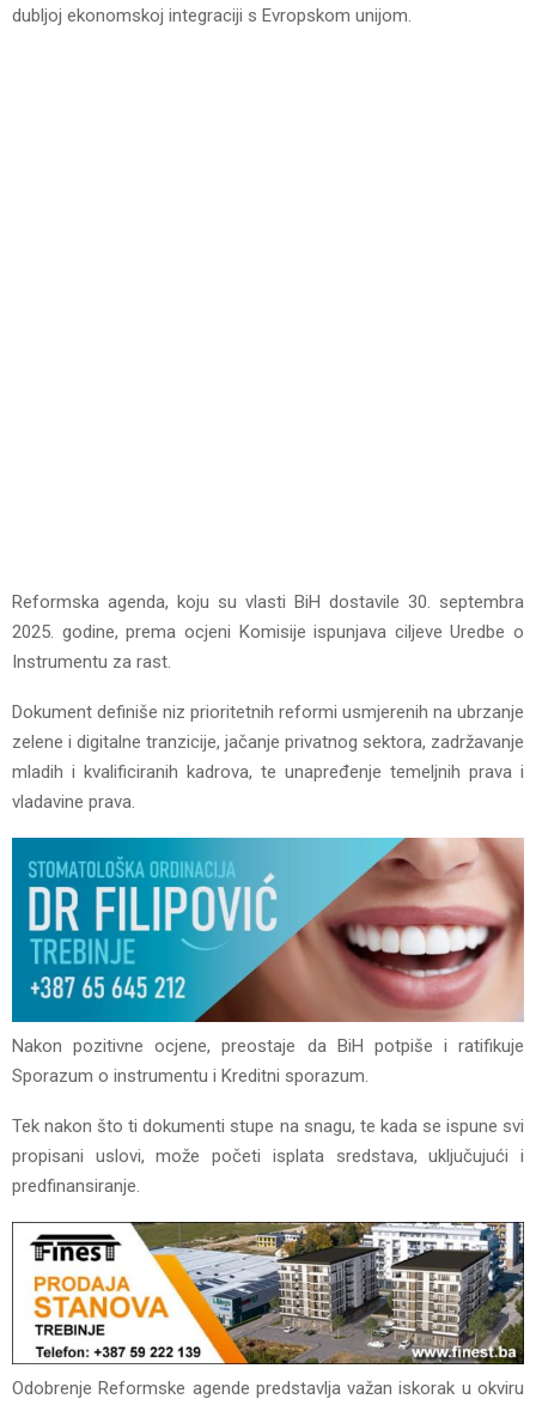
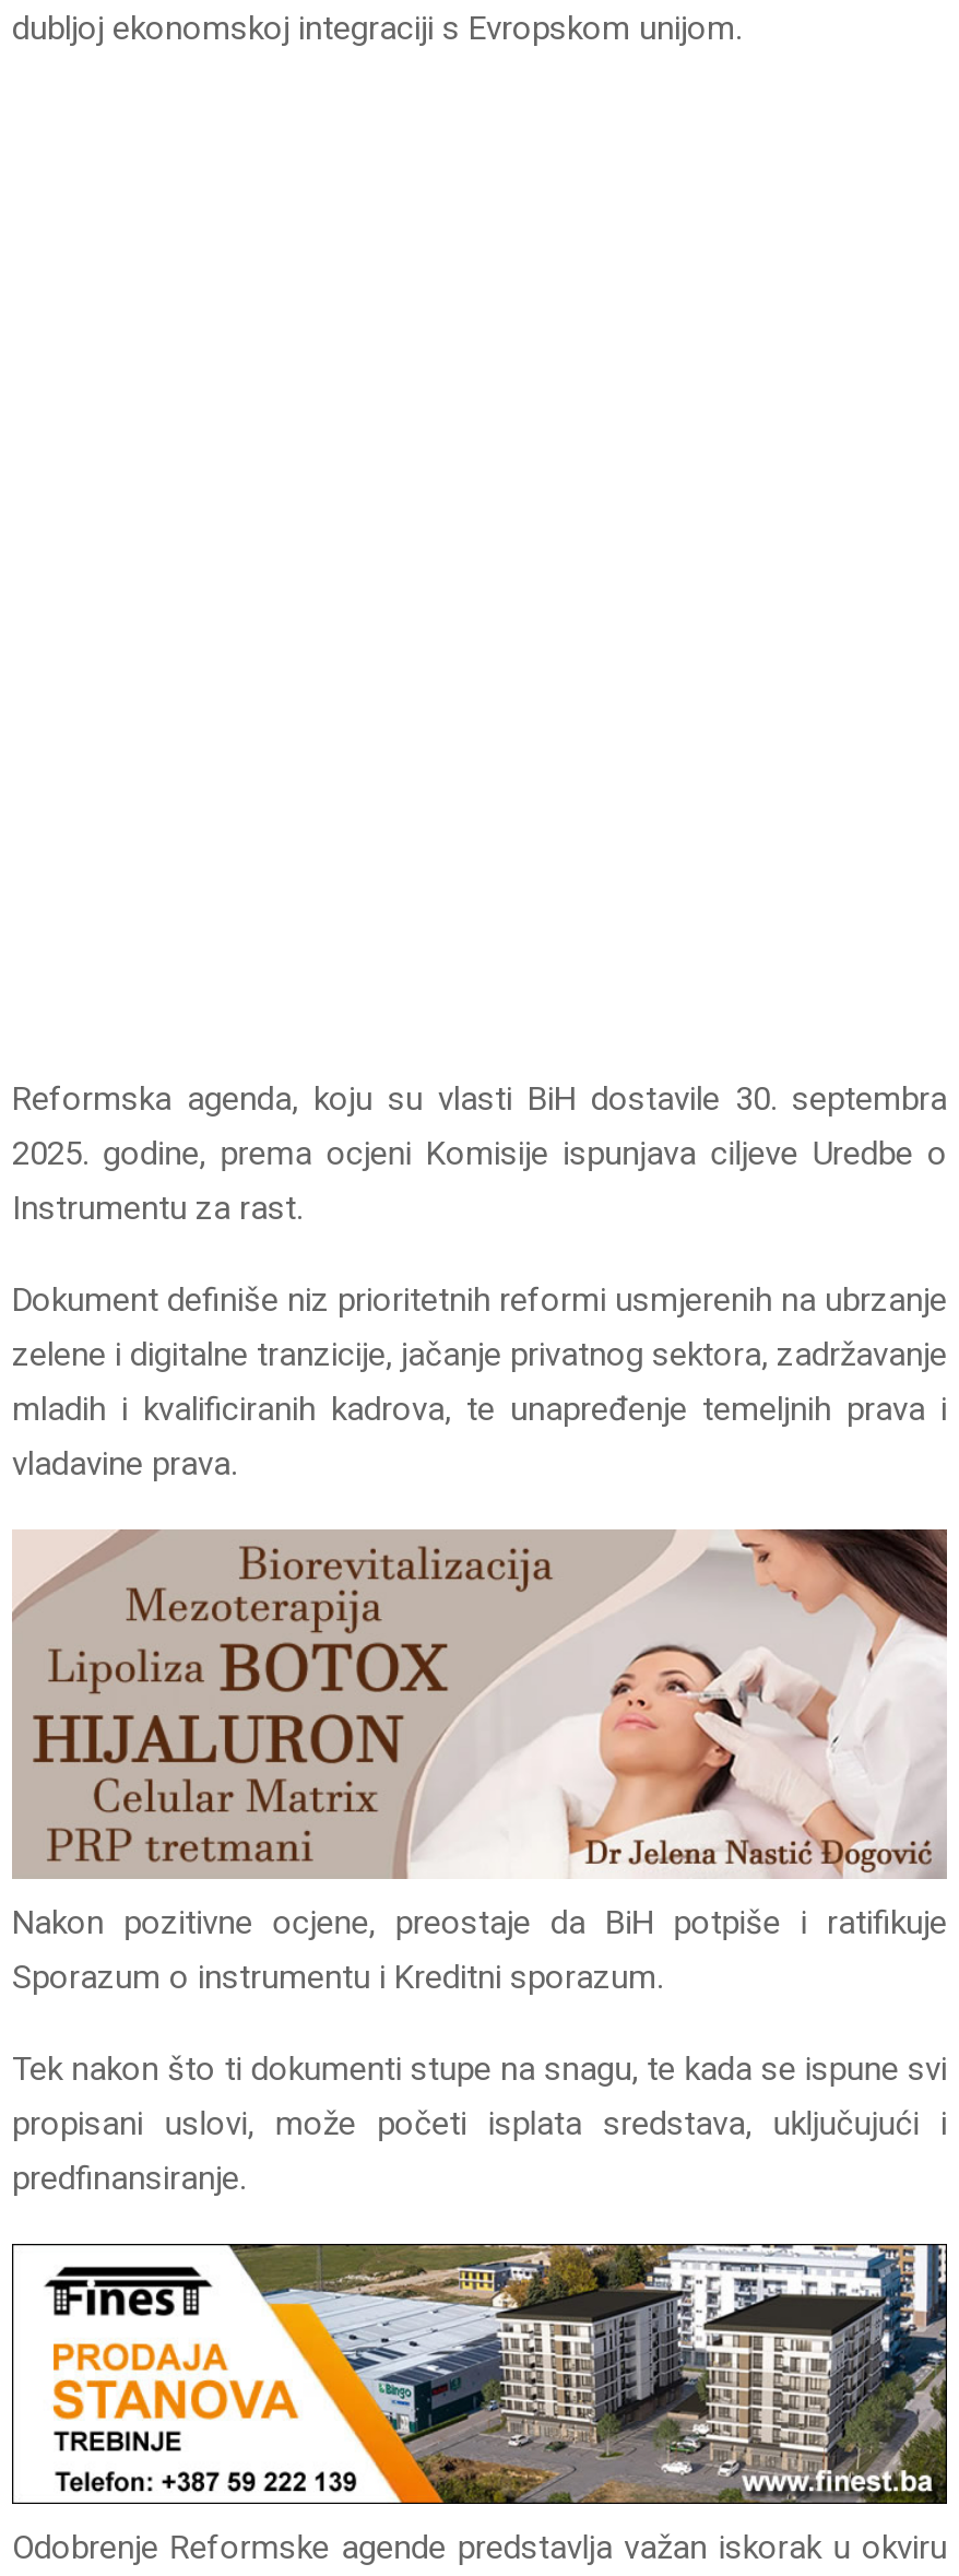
[11,837,525,1023] [image] -> [10,1527,949,1879] [image]

